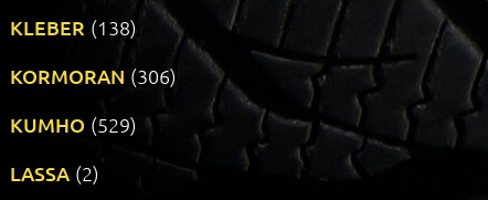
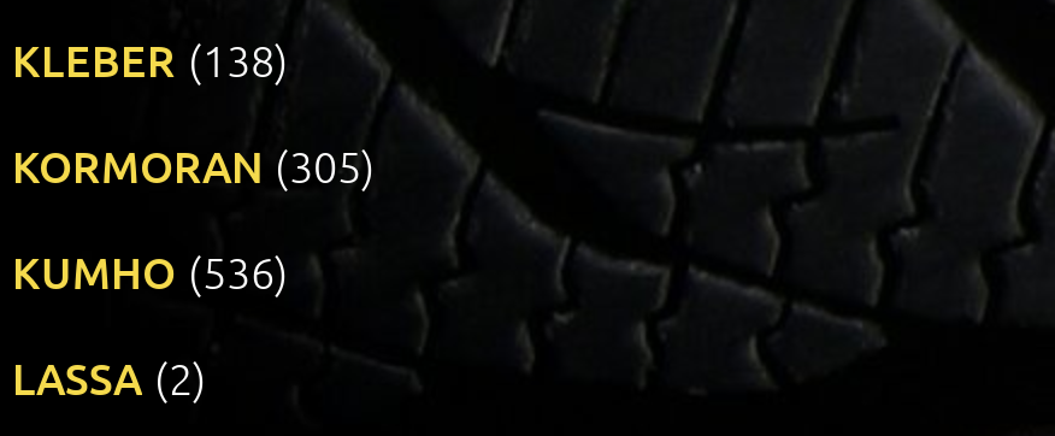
[10,63,177,88] KORMORAN (306) -> [12,137,376,193] KORMORAN (305)
[10,112,137,137] KUMHO (529) -> [12,243,289,299] KUMHO (536)

